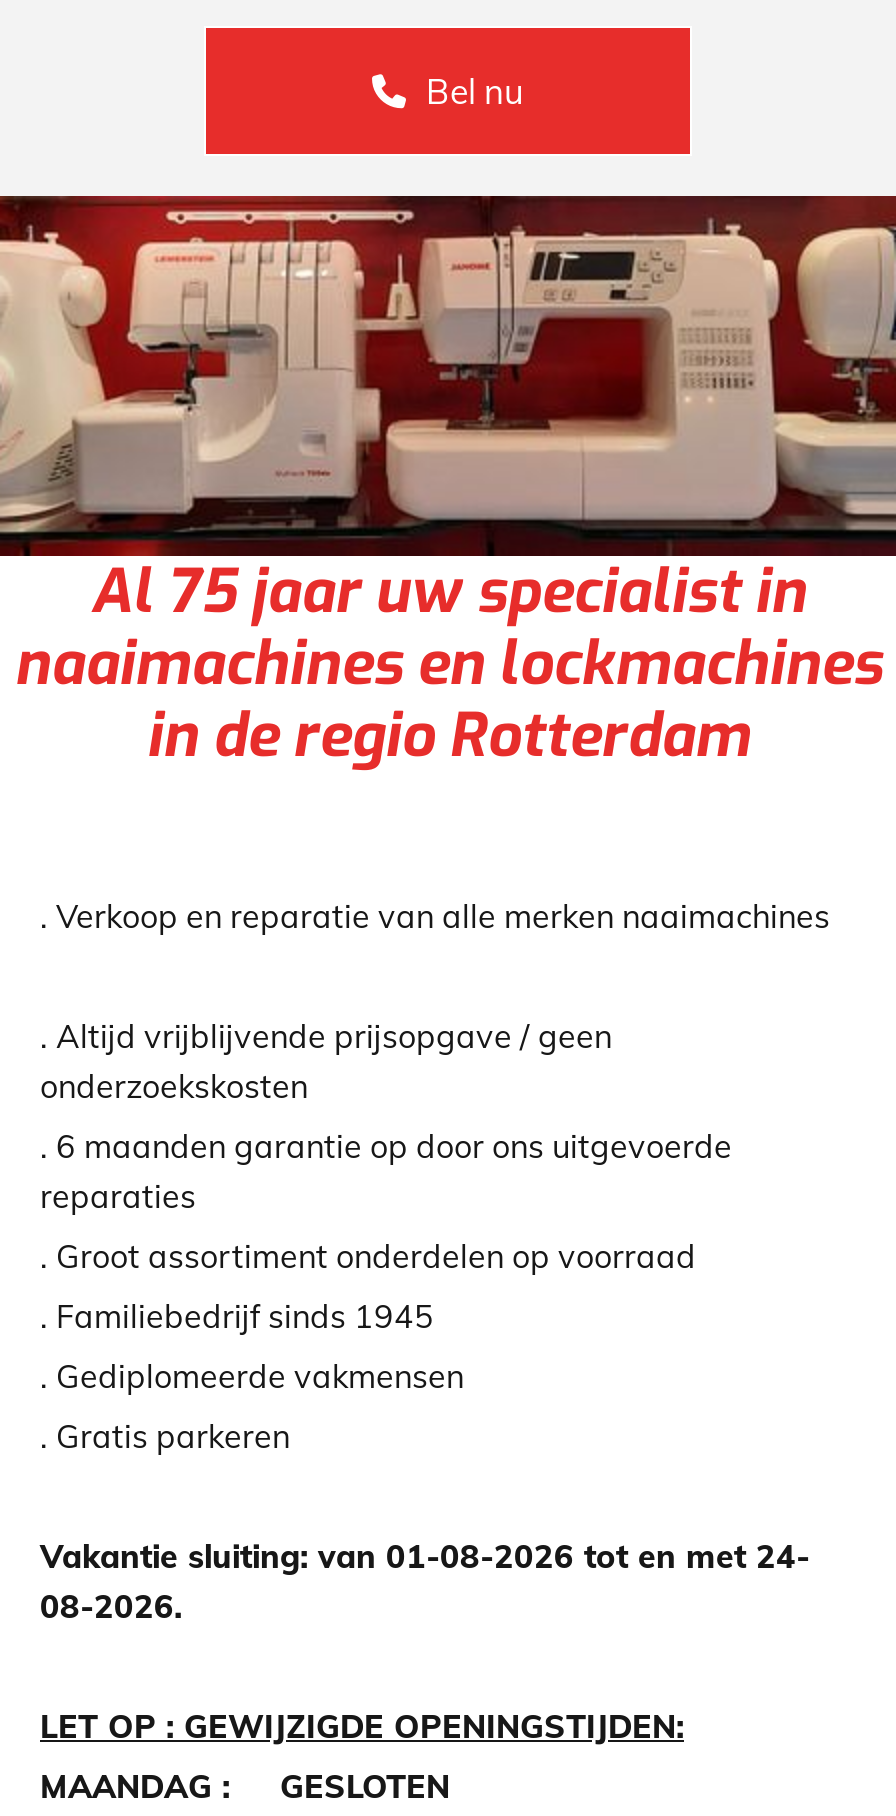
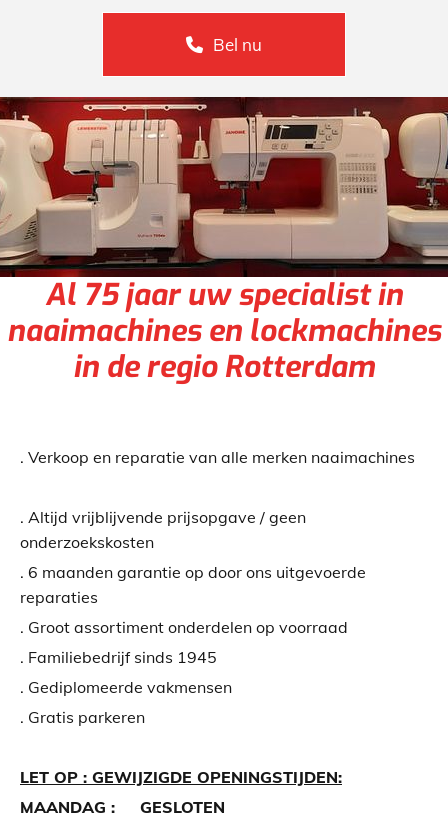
[40,1536,810,1626] Vakantie sluiting: van 01-08-2026 tot en met 24- | 08-2026. -> none

